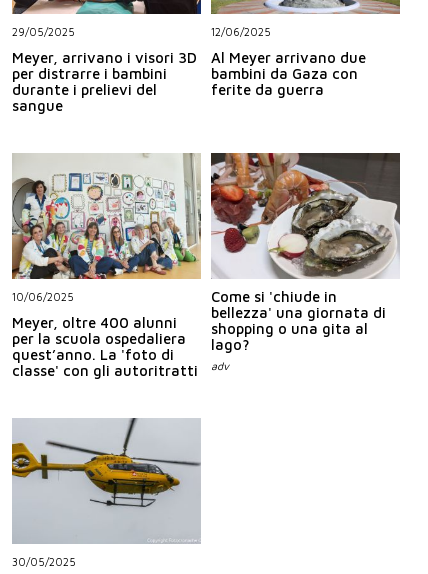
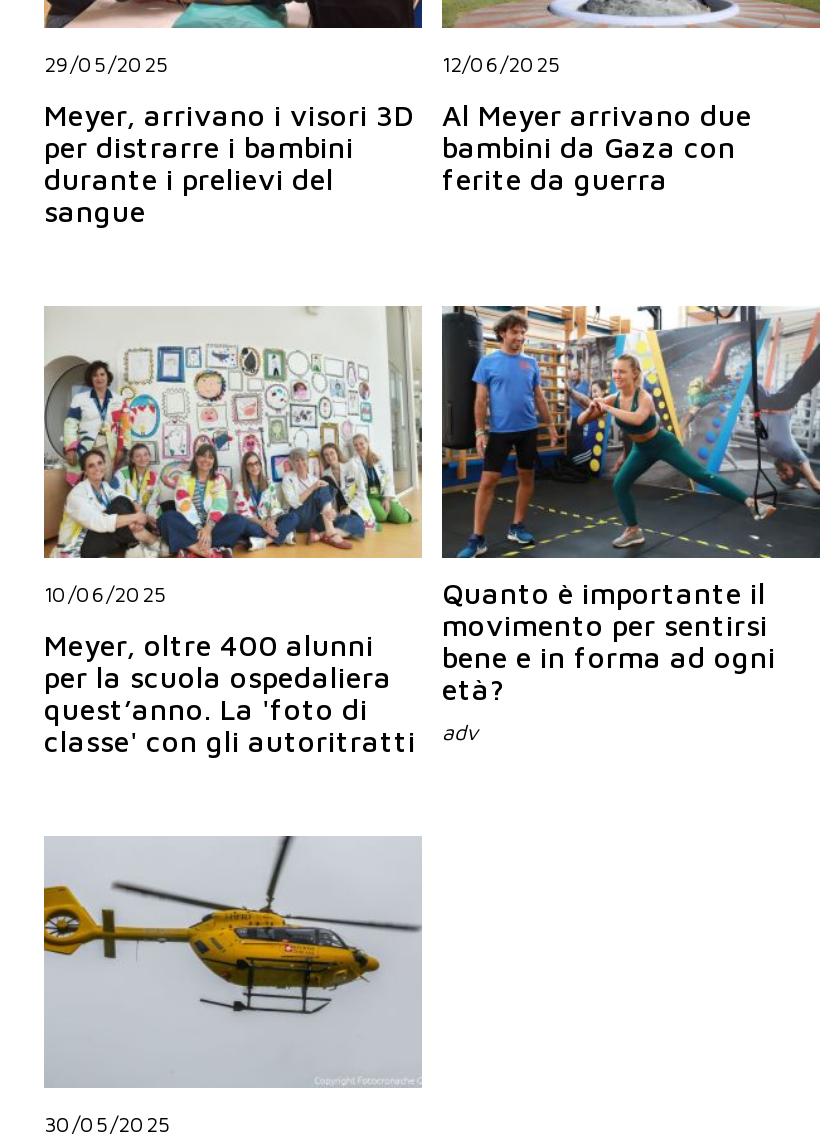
[210,152,401,353] [image] | Come si 'chiude in | bellezza' una giornata di | shopping o una gita al | lago? -> [440,304,822,706] [image] | Quanto è importante il | movimento per sentirsi | bene e in forma ad ogni | età?

